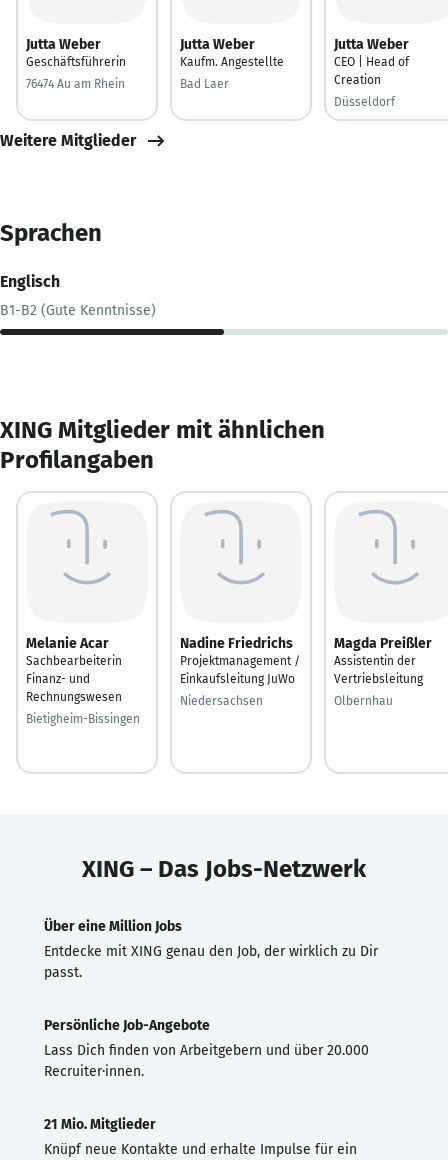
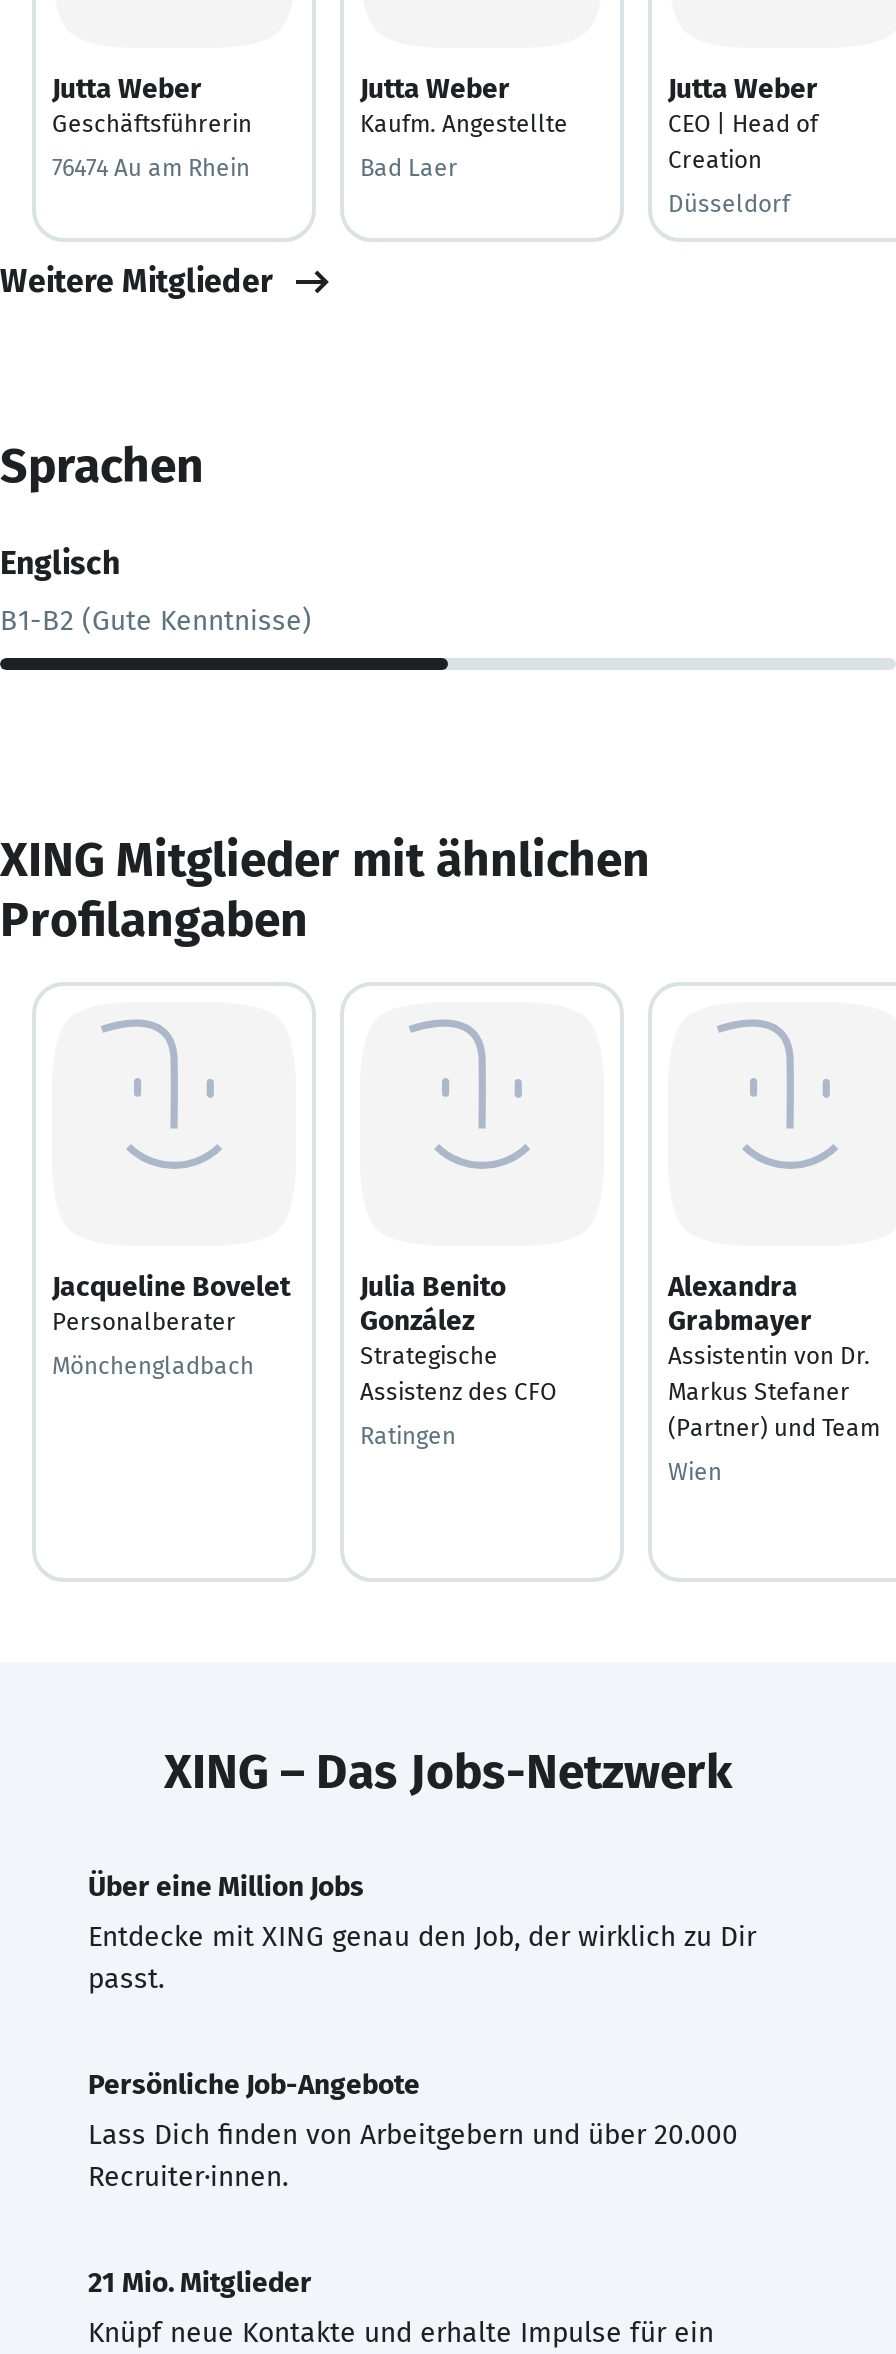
[26,634,122,703] Melanie Acar | Sachbearbeiterin | Finanz- und | Rechnungswesen -> [52,1269,290,1335] Jacqueline Bovelet | Personalberater
[180,634,300,685] Nadine Friedrichs | Projektmanagement / | Einkaufsleitung JuWo -> [360,1269,556,1405] Julia Benito | González | Strategische | Assistenz des CFO
[334,634,432,685] Magda Preißler | Assistentin der | Vertriebsleitung -> [668,1269,880,1441] Alexandra | Grabmayer | Assistentin von Dr. | Markus Stefaner | (Partner) und Team
[180,693,263,707] Niedersachsen -> [360,1421,456,1449] Ratingen
[334,693,393,707] Olbernhau -> [668,1457,722,1485] Wien
[26,711,140,725] Bietigheim-Bissingen -> [52,1351,254,1379] Mönchengladbach

